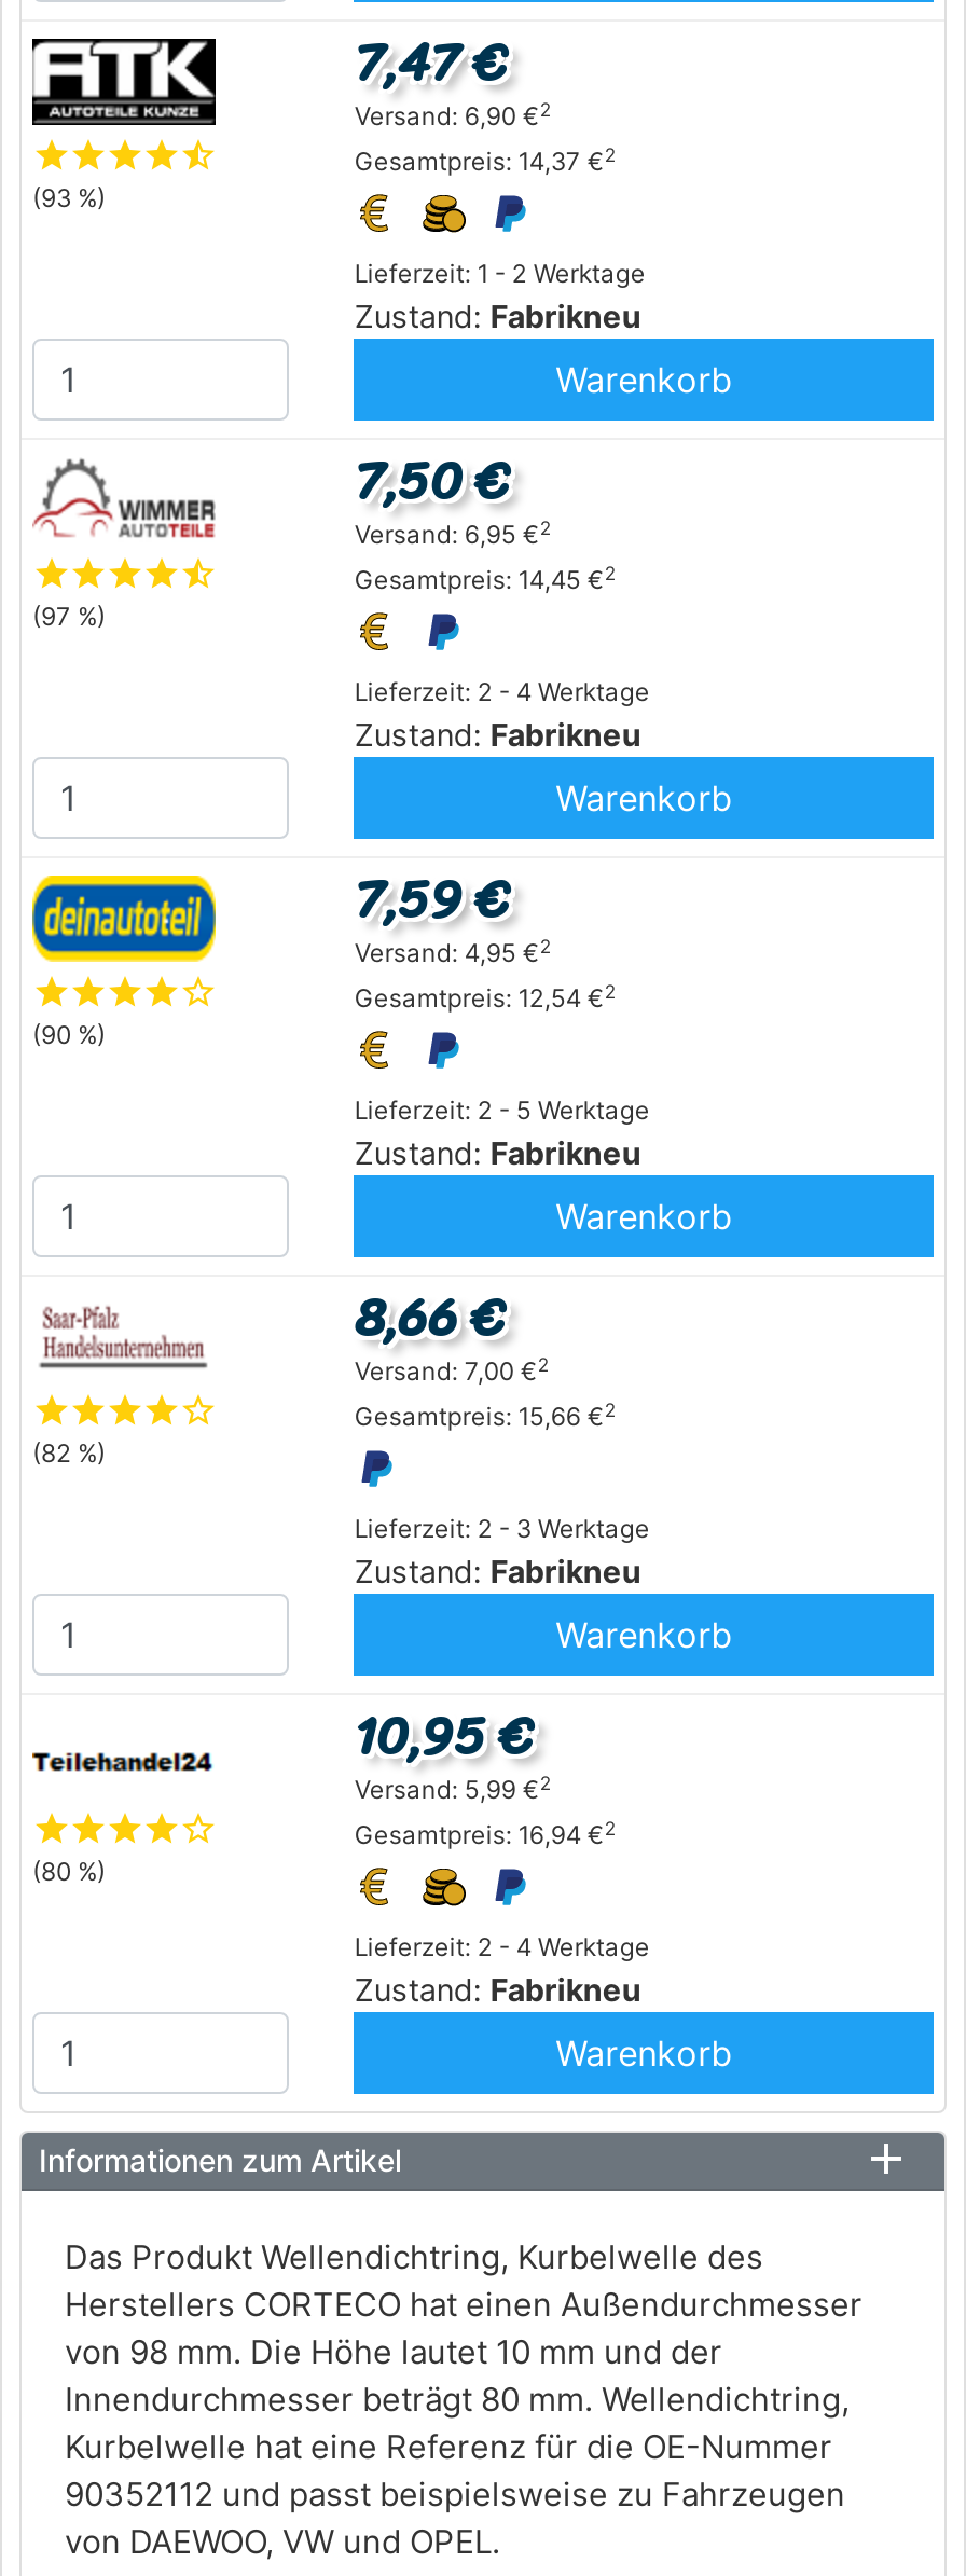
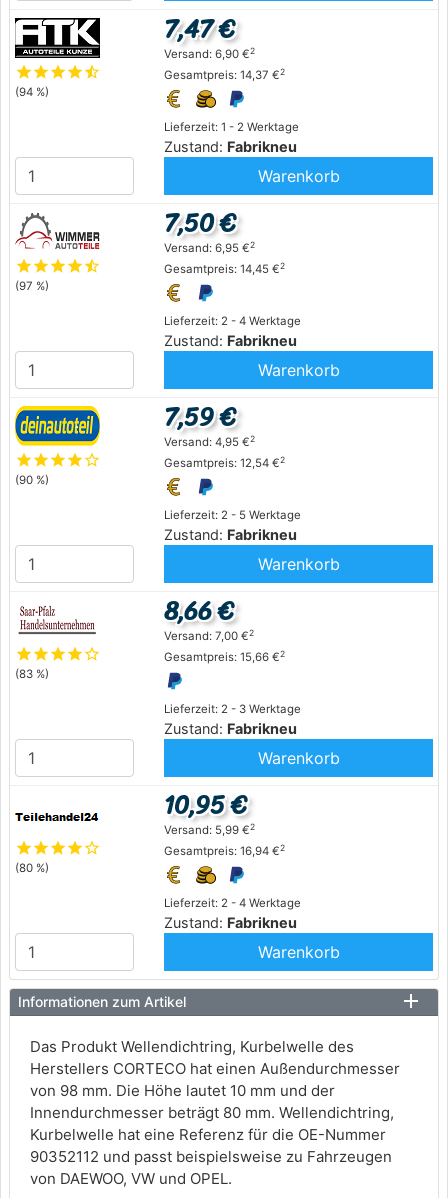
[32,183,106,213] (93 %) -> [15,85,49,99] (94 %)
[32,1438,106,1469] (82 %) -> [15,667,49,681] (83 %)

